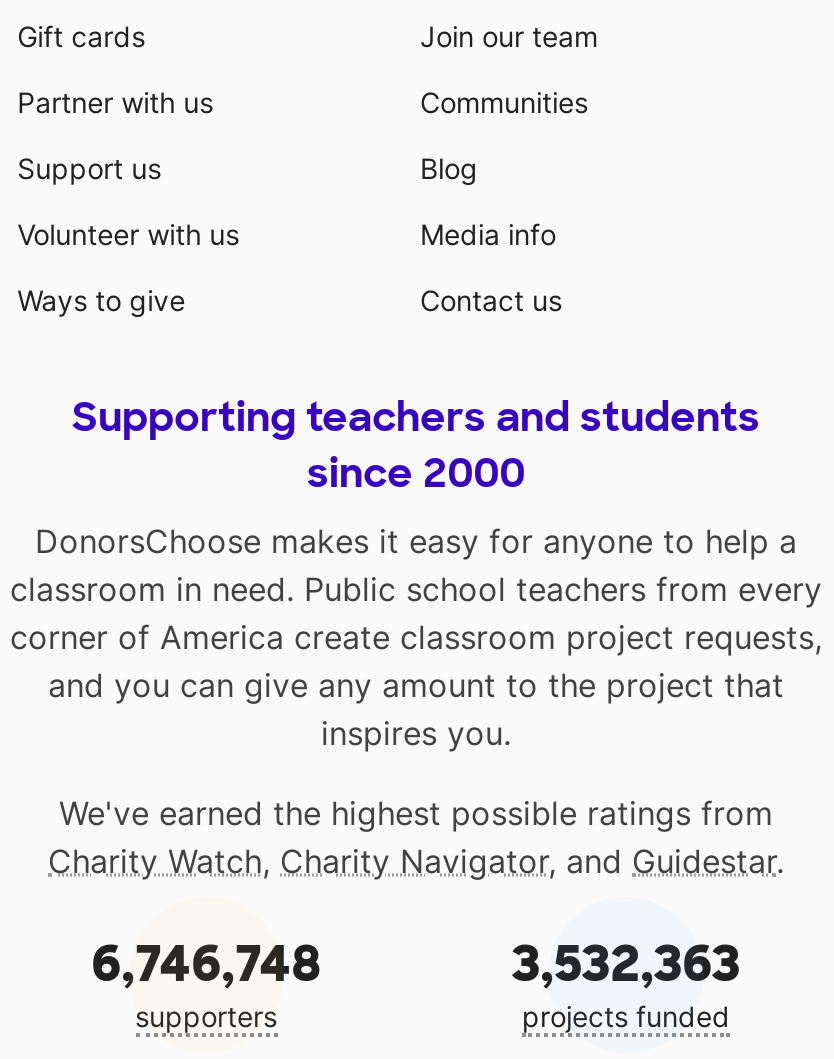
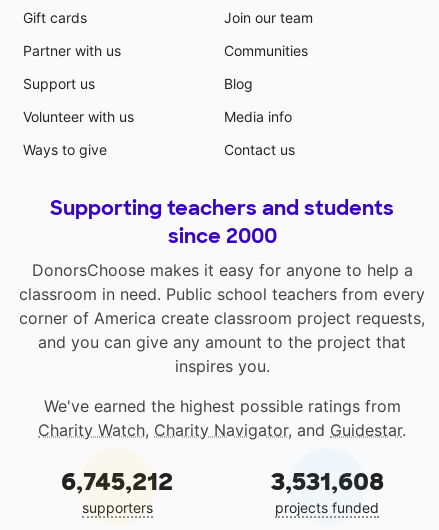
[91,934,321,996] 6,746,748 -> [61,466,173,497] 6,745,212
[512,934,740,996] 3,532,363 -> [270,466,383,497] 3,531,608

